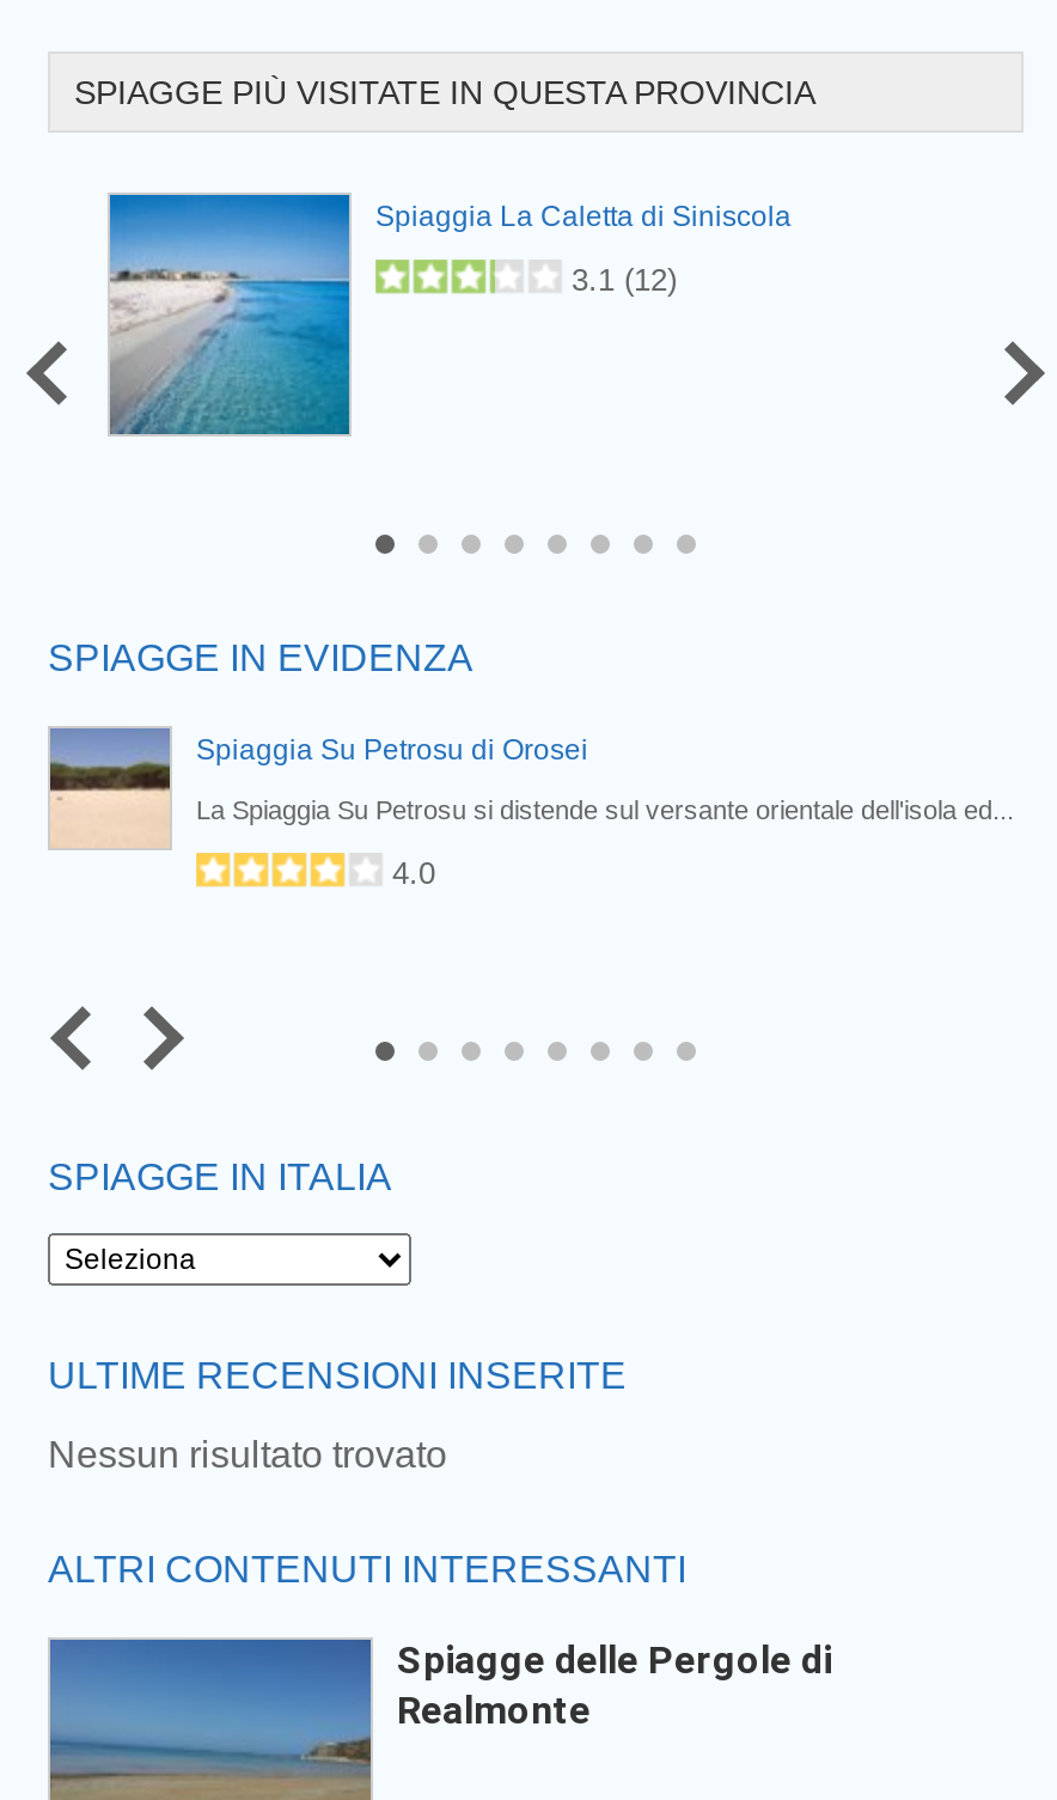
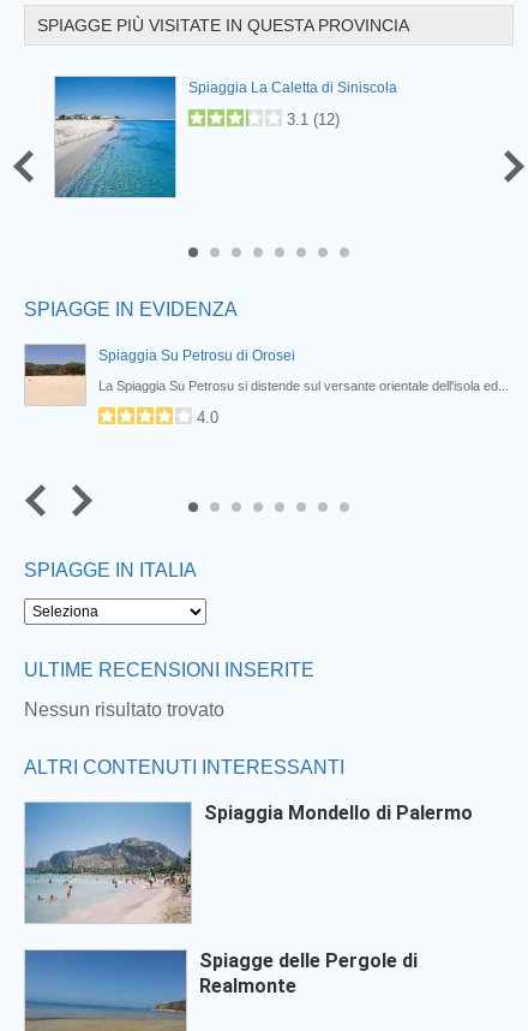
none -> [24,802,473,924] [image] | Spiaggia Mondello di Palermo

